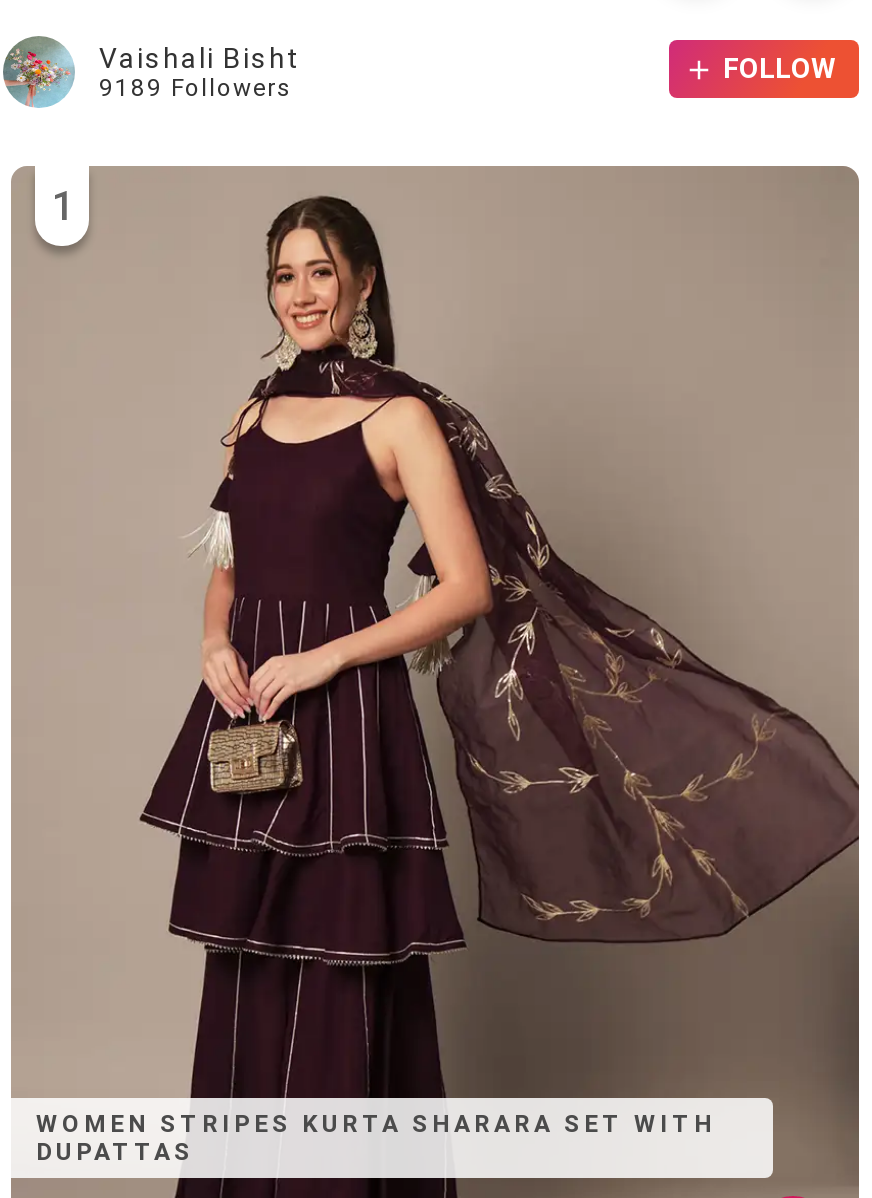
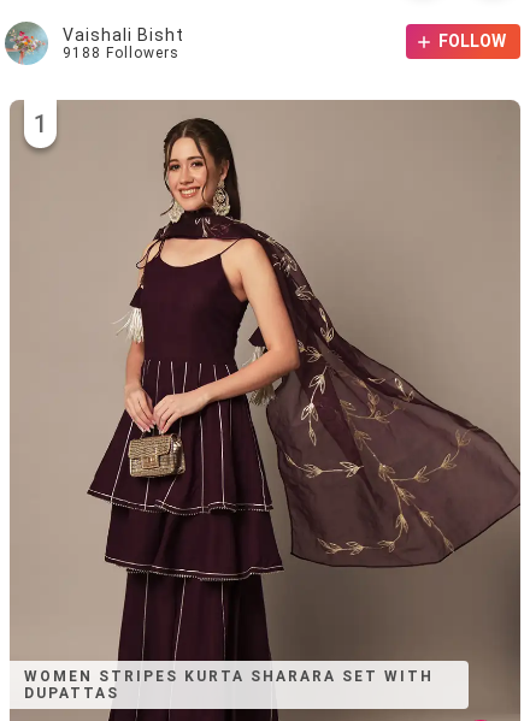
[99,74,293,102] 9189 Followers -> [63,45,179,61] 9188 Followers

